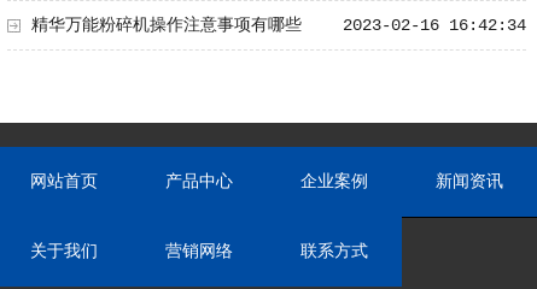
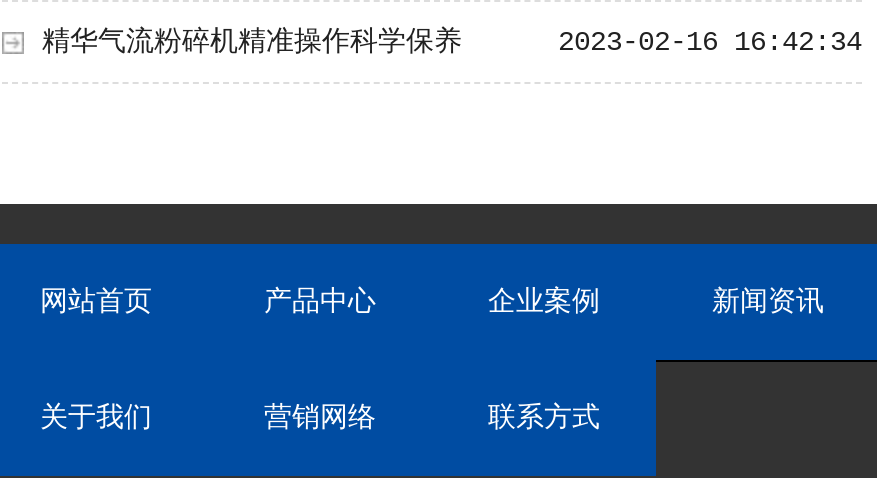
[31,16,302,35] 精华万能粉碎机操作注意事项有哪些 -> [42,26,462,58] 精华气流粉碎机精准操作科学保养

